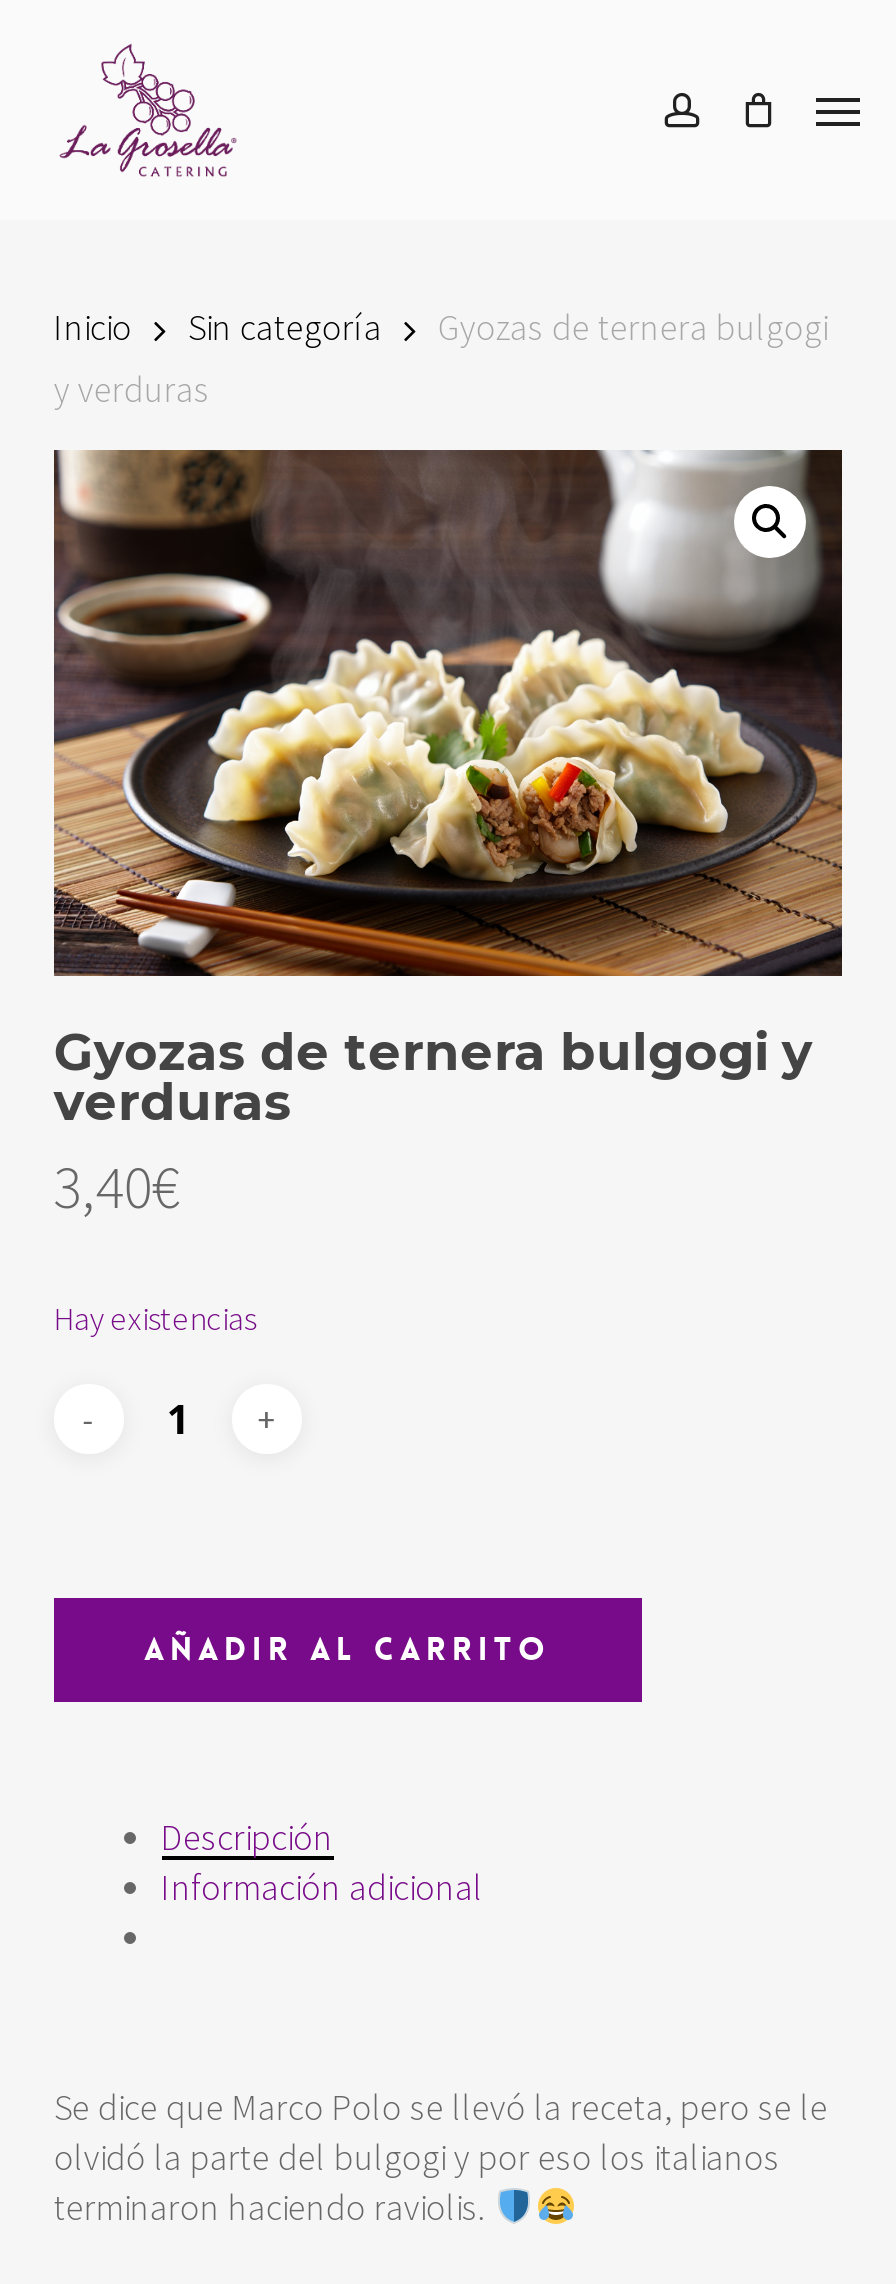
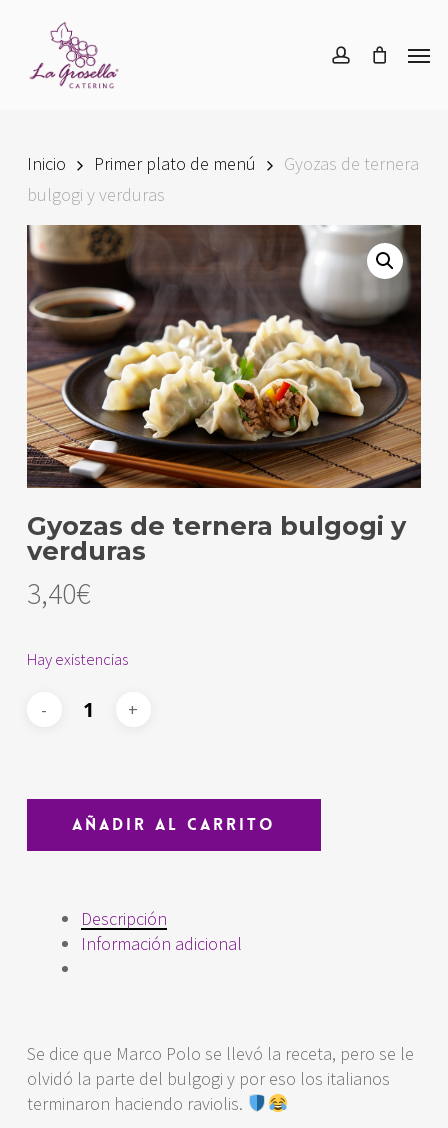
[54,305,828,412] Sin categoría | Gyozas de ternera bulgogi | y verduras -> [27,152,419,206] Primer plato de menú | Gyozas de ternera | bulgogi y verduras

